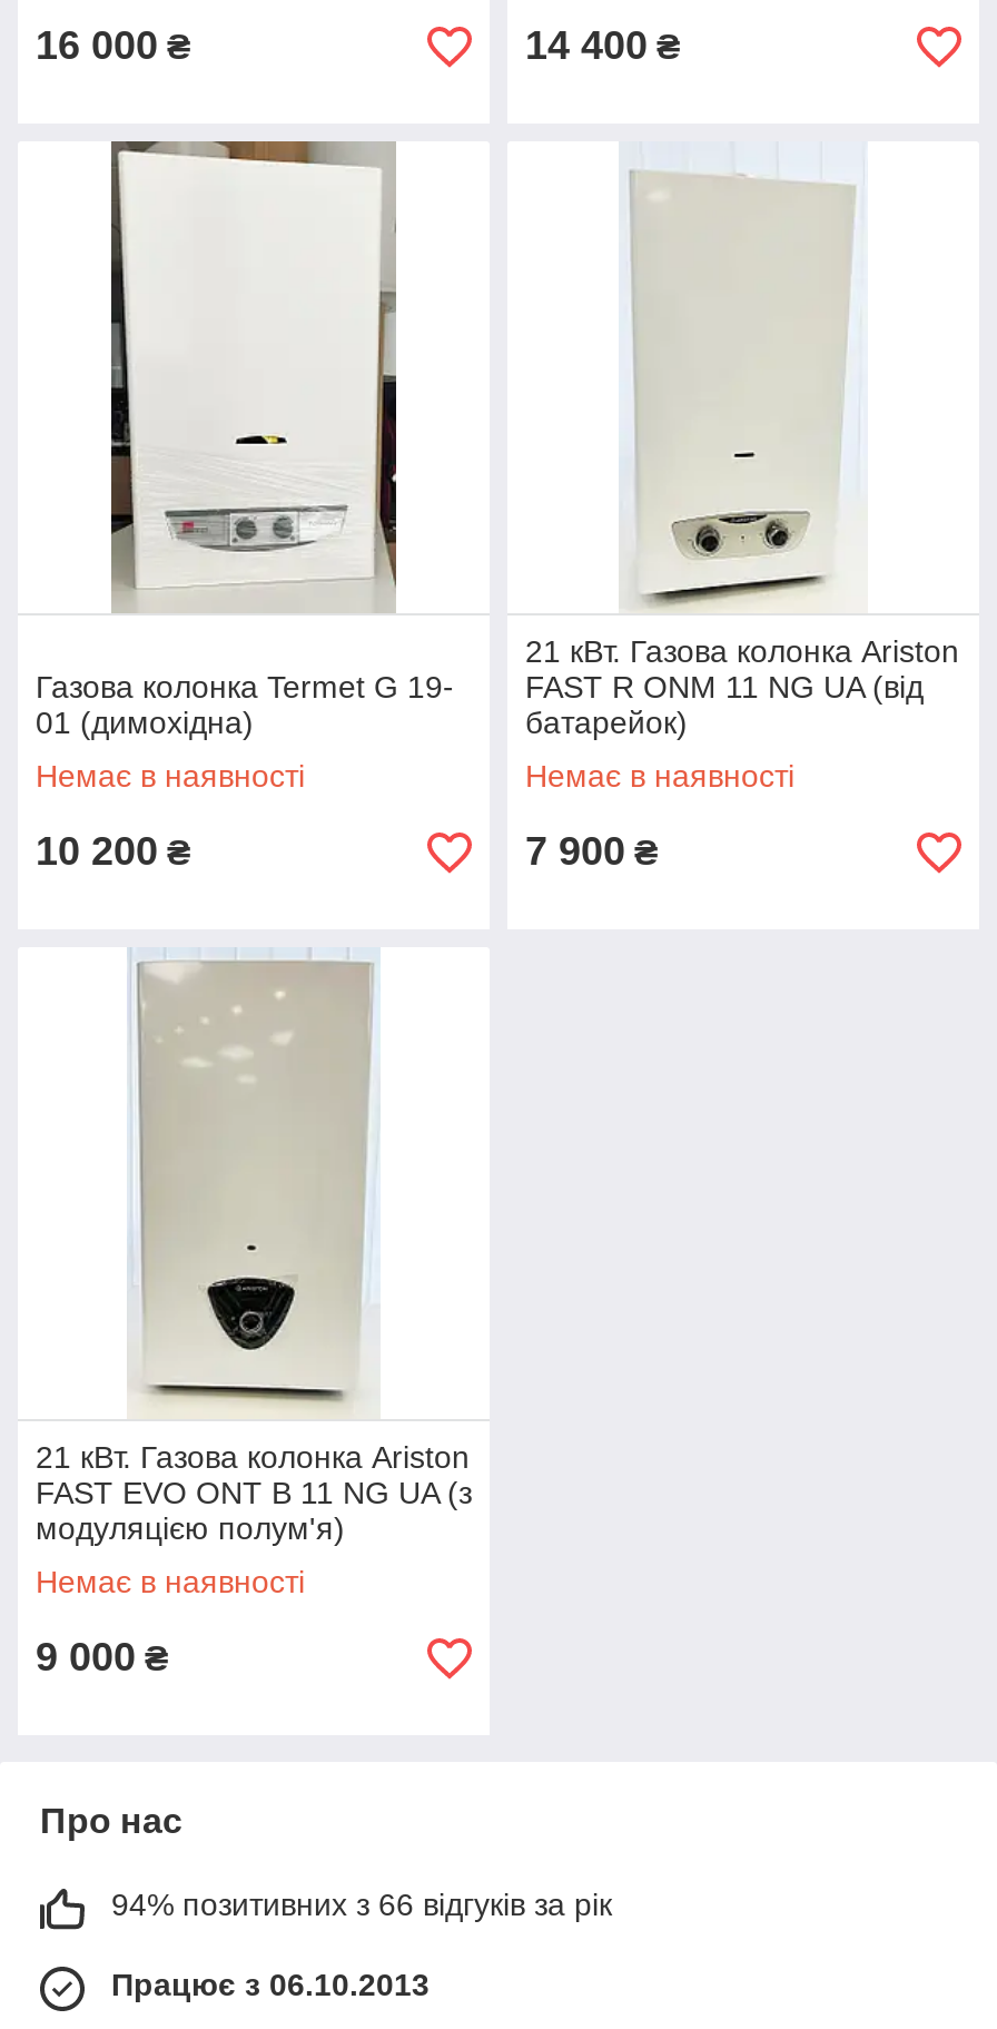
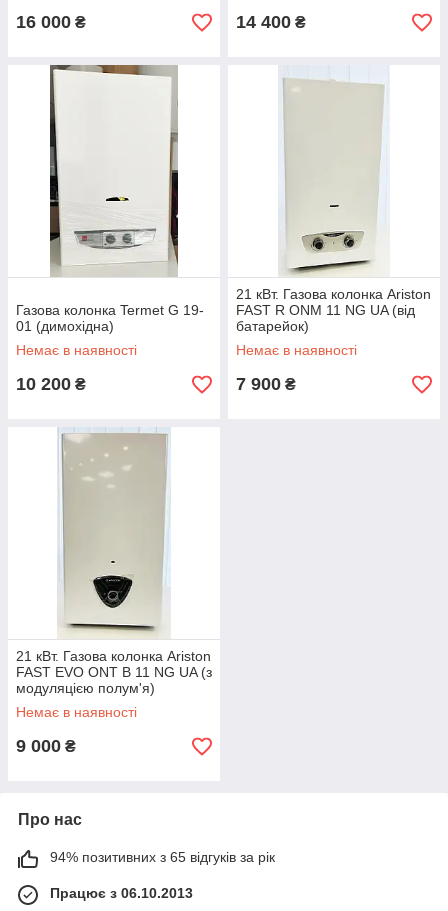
[111,1887,612,1922] 94% позитивних з 66 відгуків за рік -> [50,849,275,865] 94% позитивних з 65 відгуків за рік

